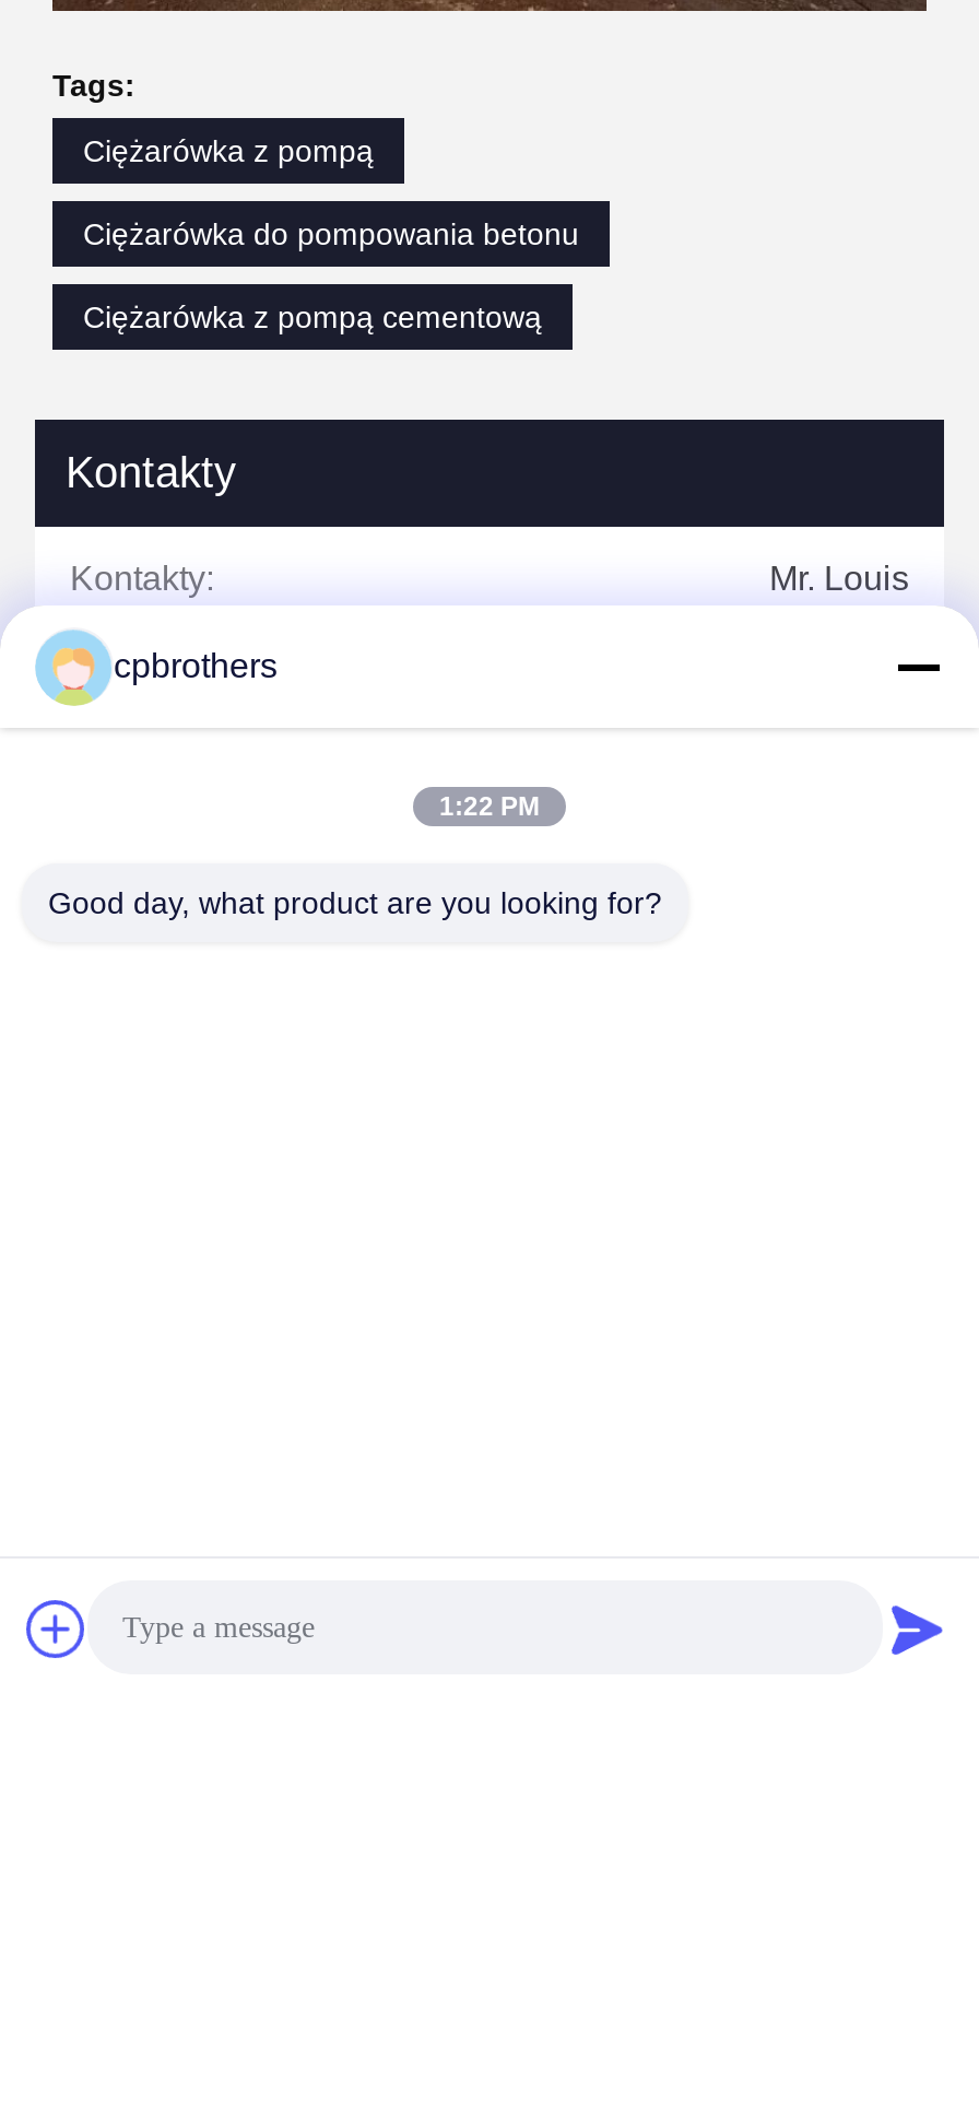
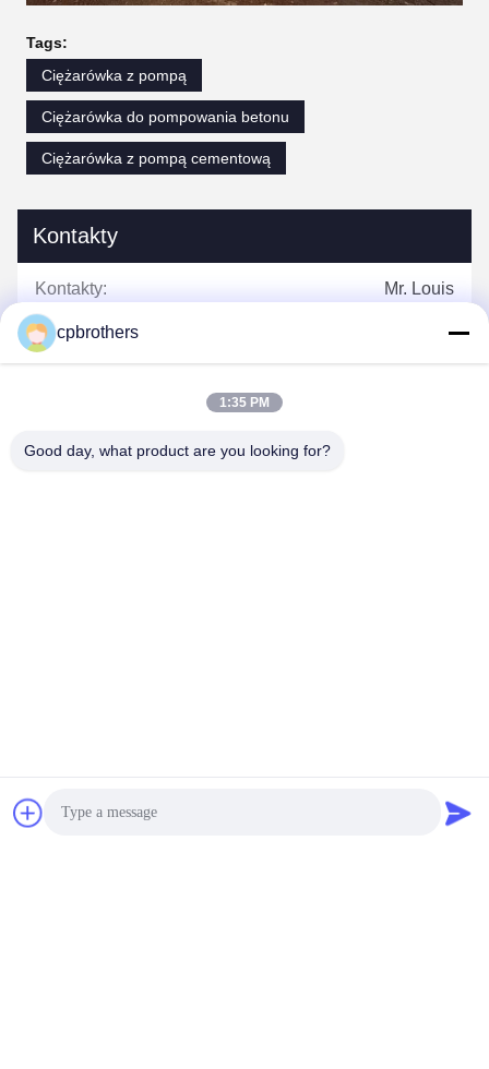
[439,791,540,822] 1:22 PM -> [219,395,270,410] 1:35 PM

